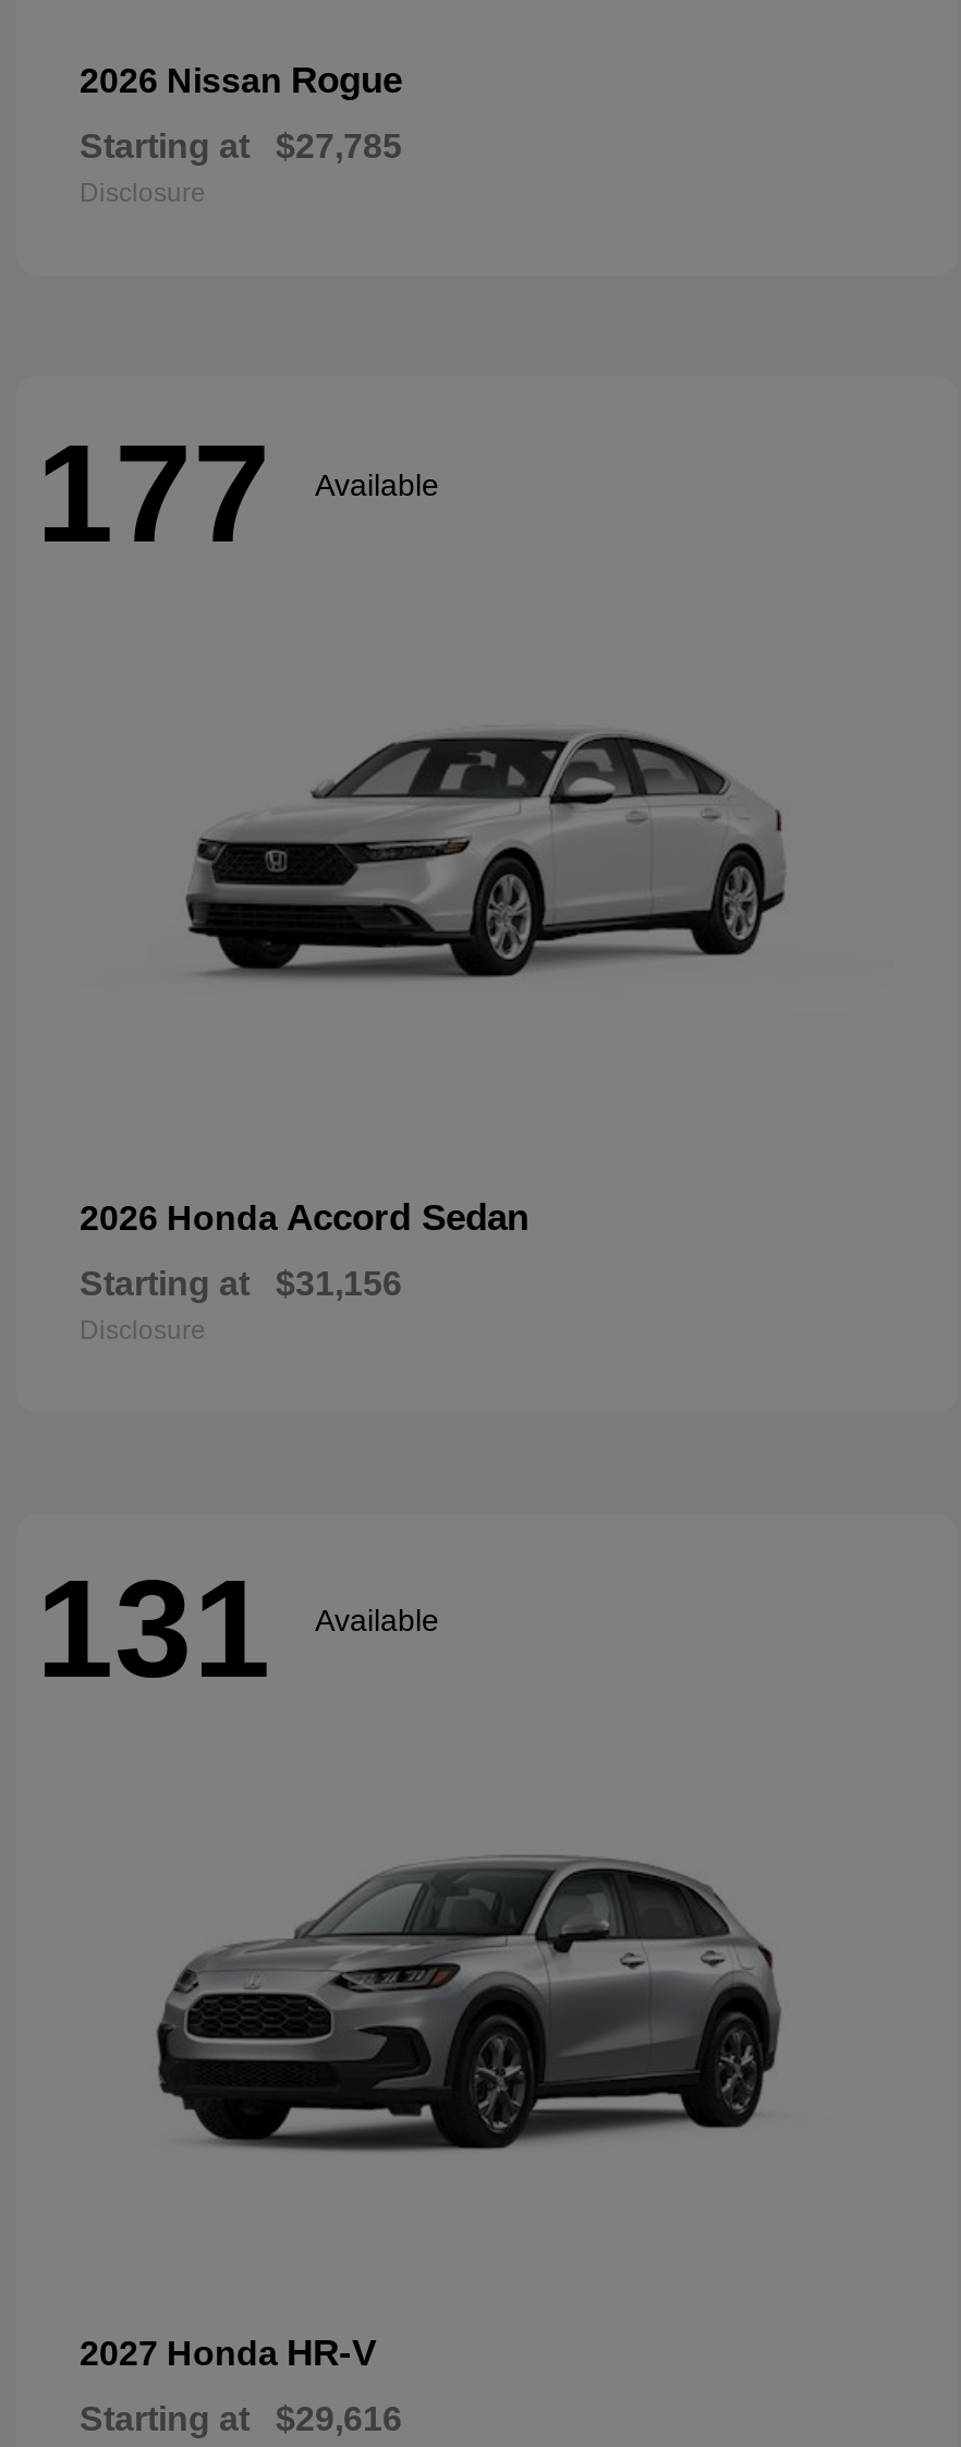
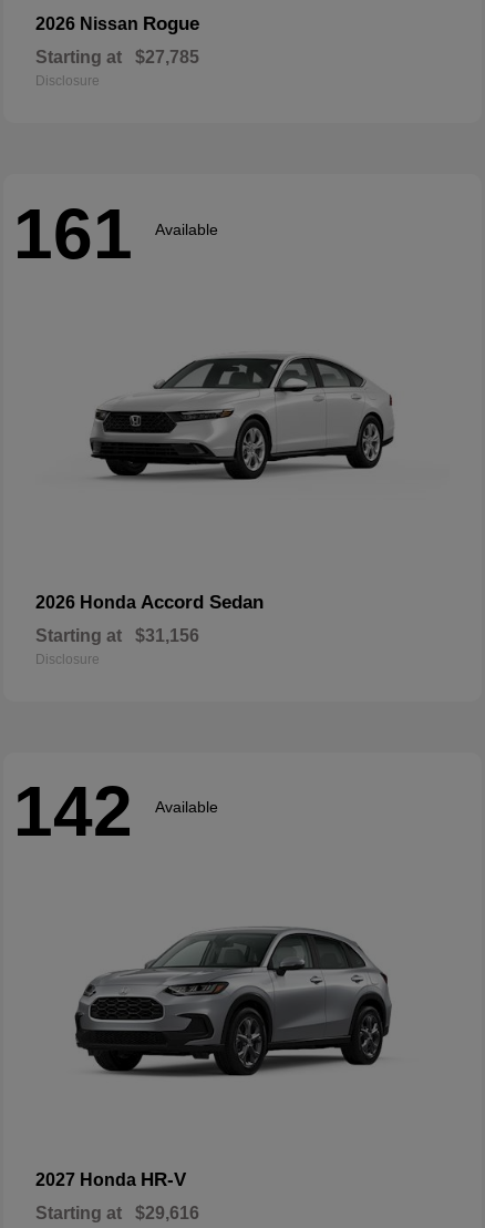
[36,415,439,572] 177 Available -> [13,194,218,274] 161 Available
[36,1551,439,1708] 131 Available -> [13,772,218,852] 142 Available

